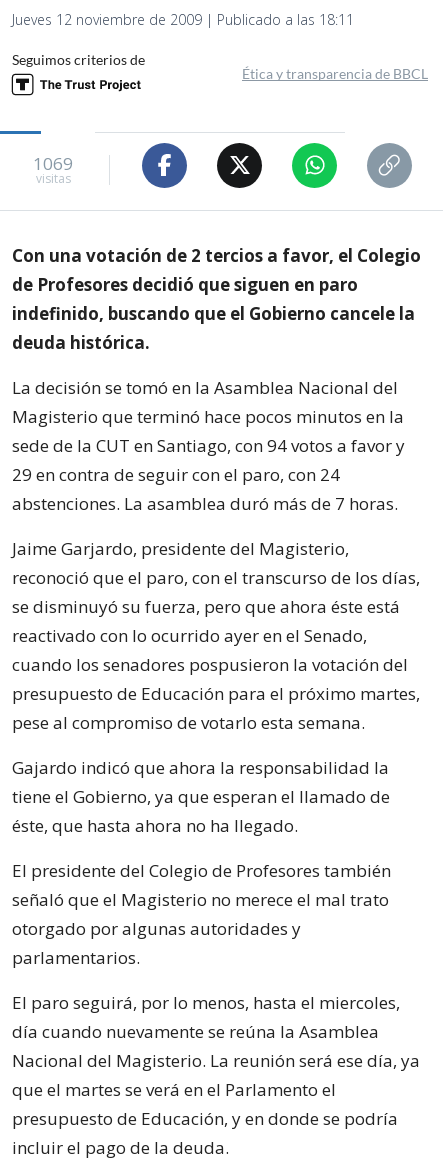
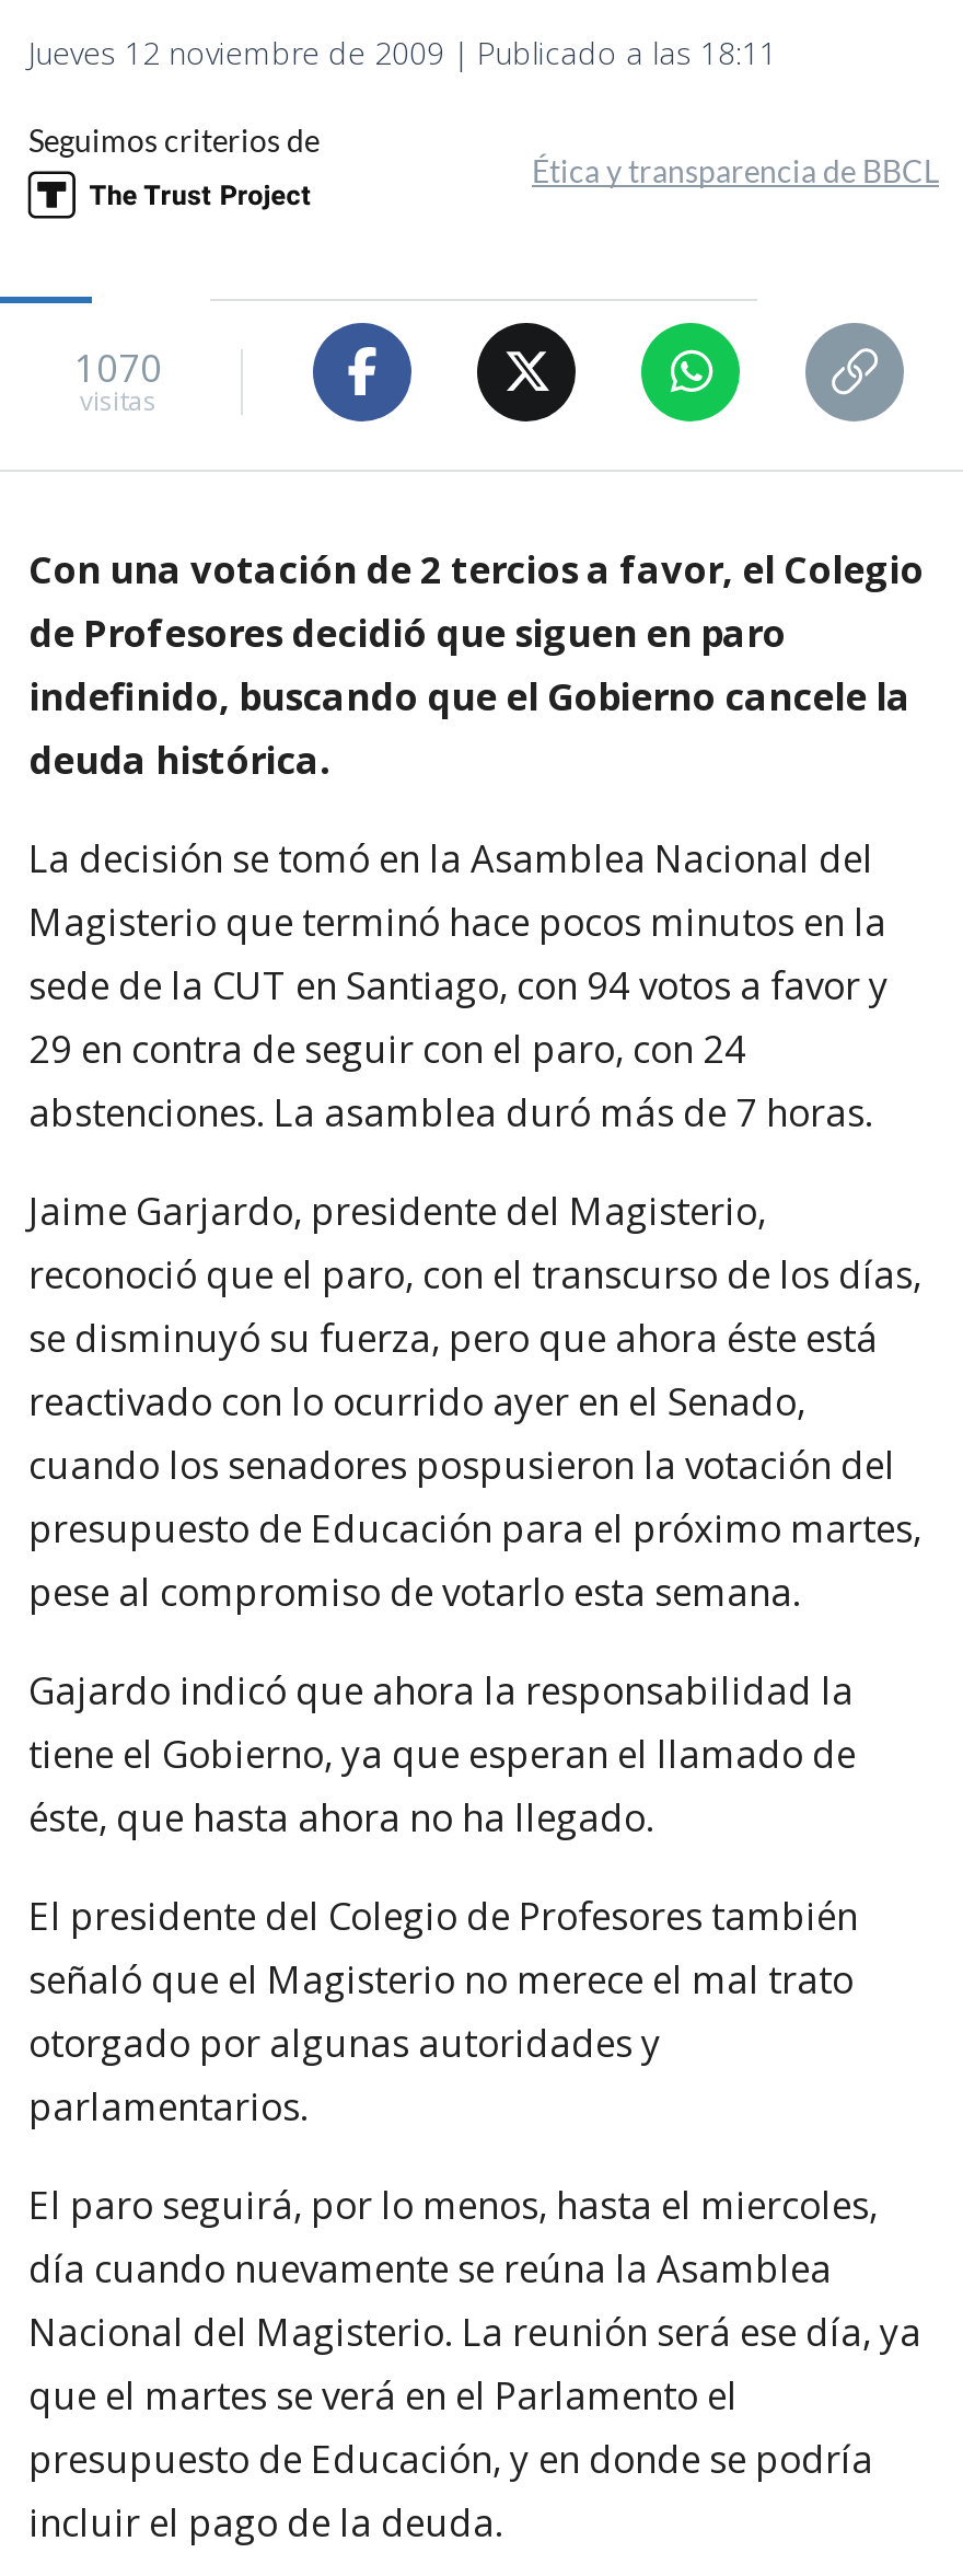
[33,152,73,175] 1069 -> [74,343,162,394] 1070

